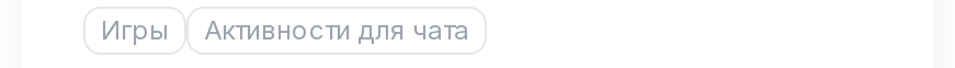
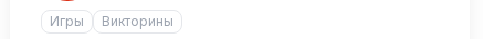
[204,13,469,46] Активности для чата -> [102,13,174,29] Викторины

